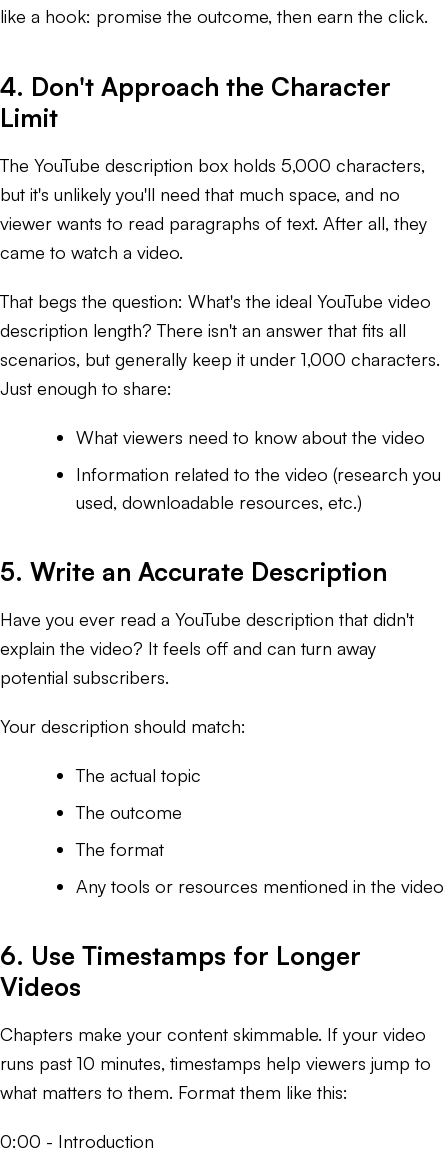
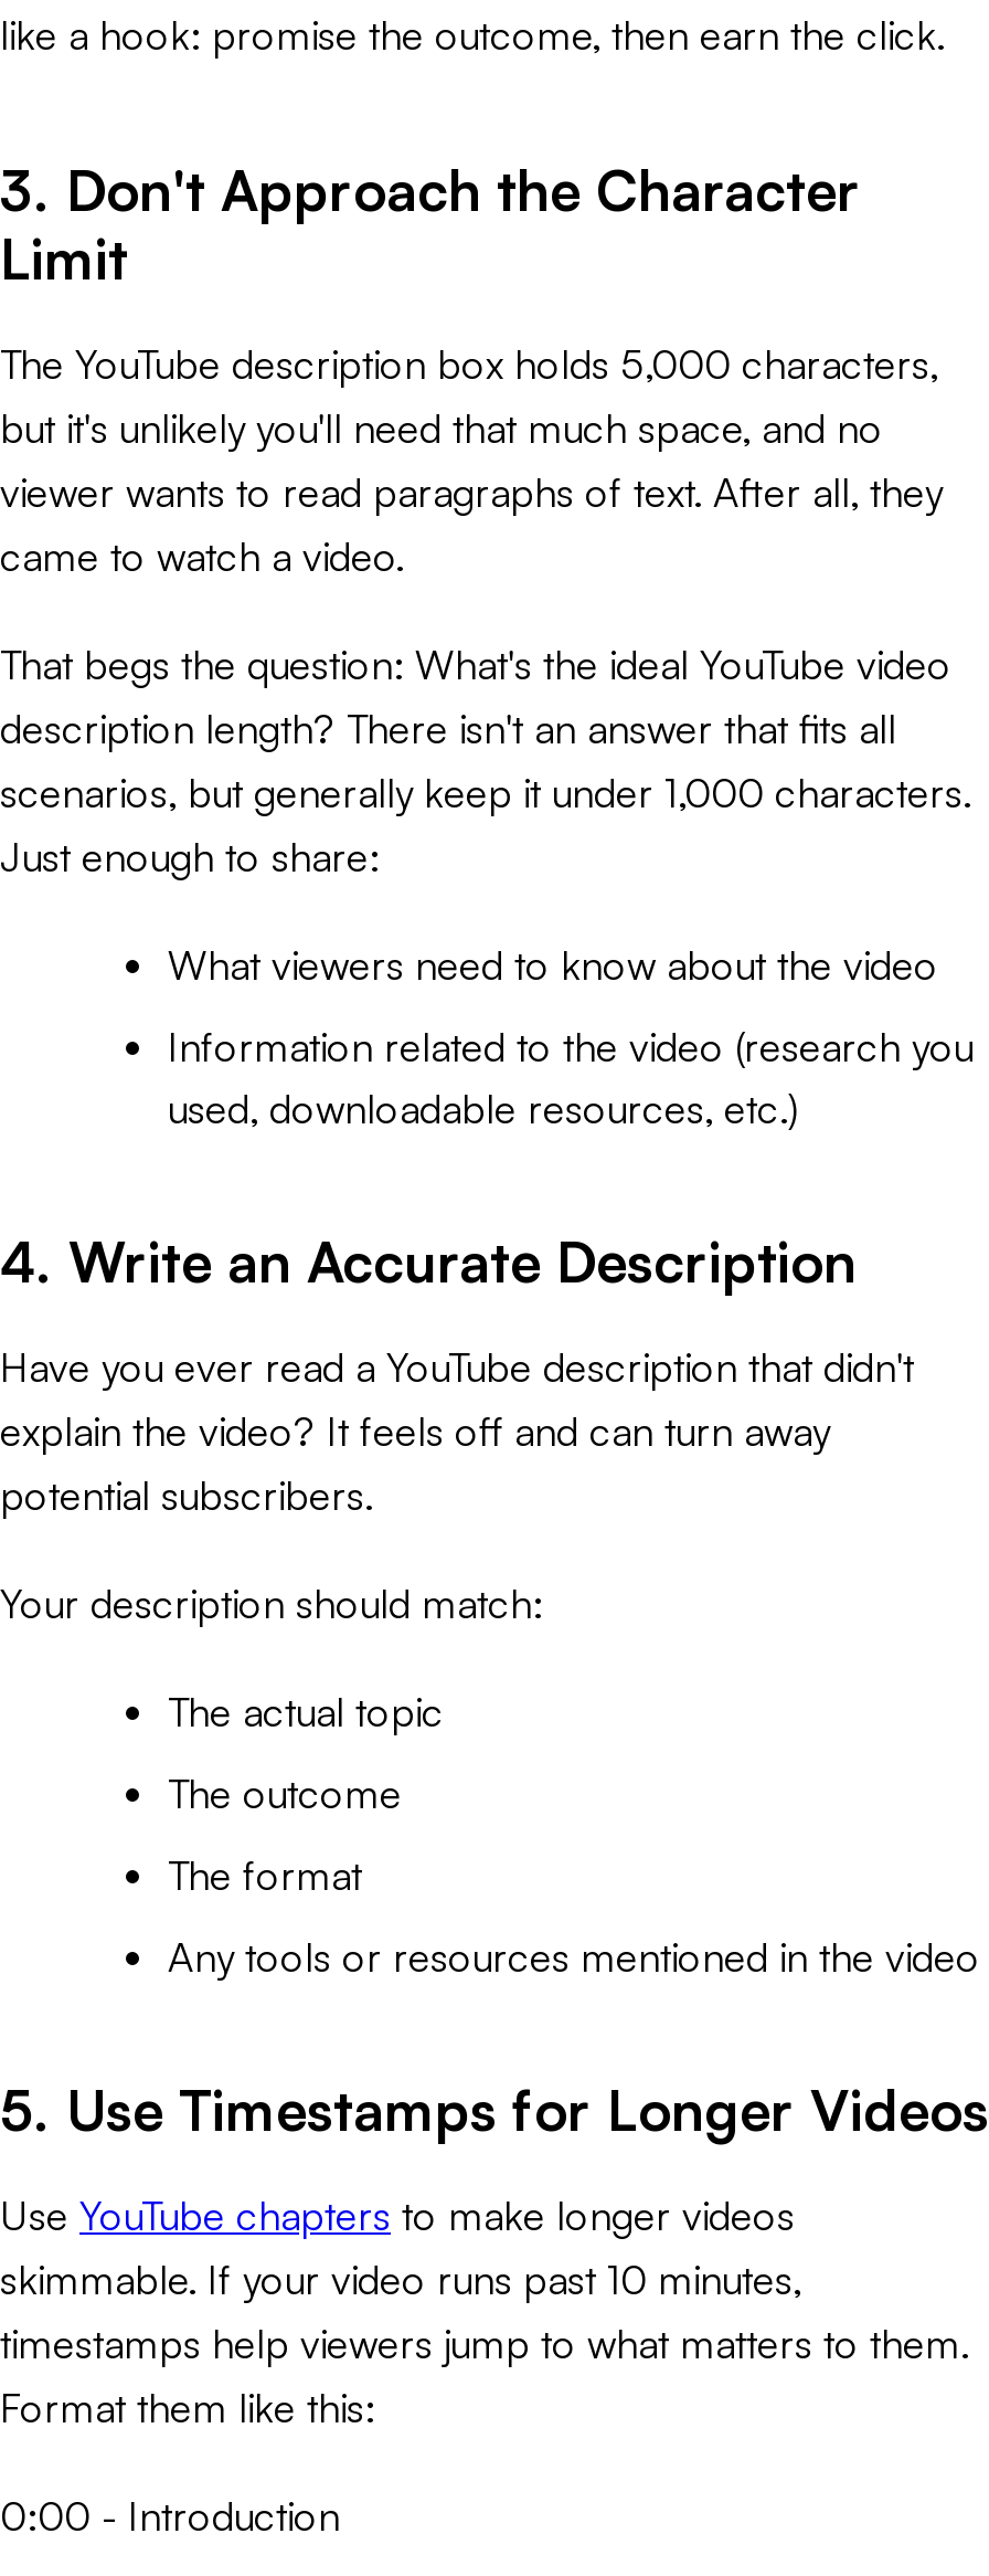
[0,71,391,102] 4. Don't Approach the Character -> [0,155,861,224] 3. Don't Approach the Character
[0,556,387,587] 5. Write an Accurate Description -> [0,1227,857,1295] 4. Write an Accurate Description
[0,940,361,1002] 6. Use Timestamps for Longer | Videos -> [0,2075,989,2144] 5. Use Timestamps for Longer Videos
[0,1023,431,1103] Chapters make your content skimmable. If your video | runs past 10 minutes, timestamps help viewers jump to | what matters to them. Format them like this: -> [0,2190,969,2431] Use YouTube chapters to make longer videos | skimmable. If your video runs past 10 minutes, | timestamps help viewers jump to what matters to them. | Format them like this:

